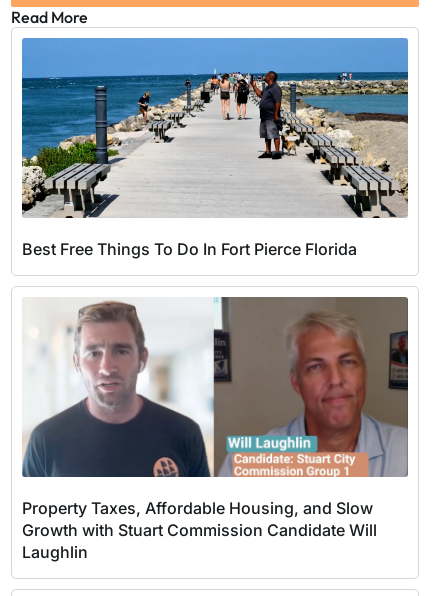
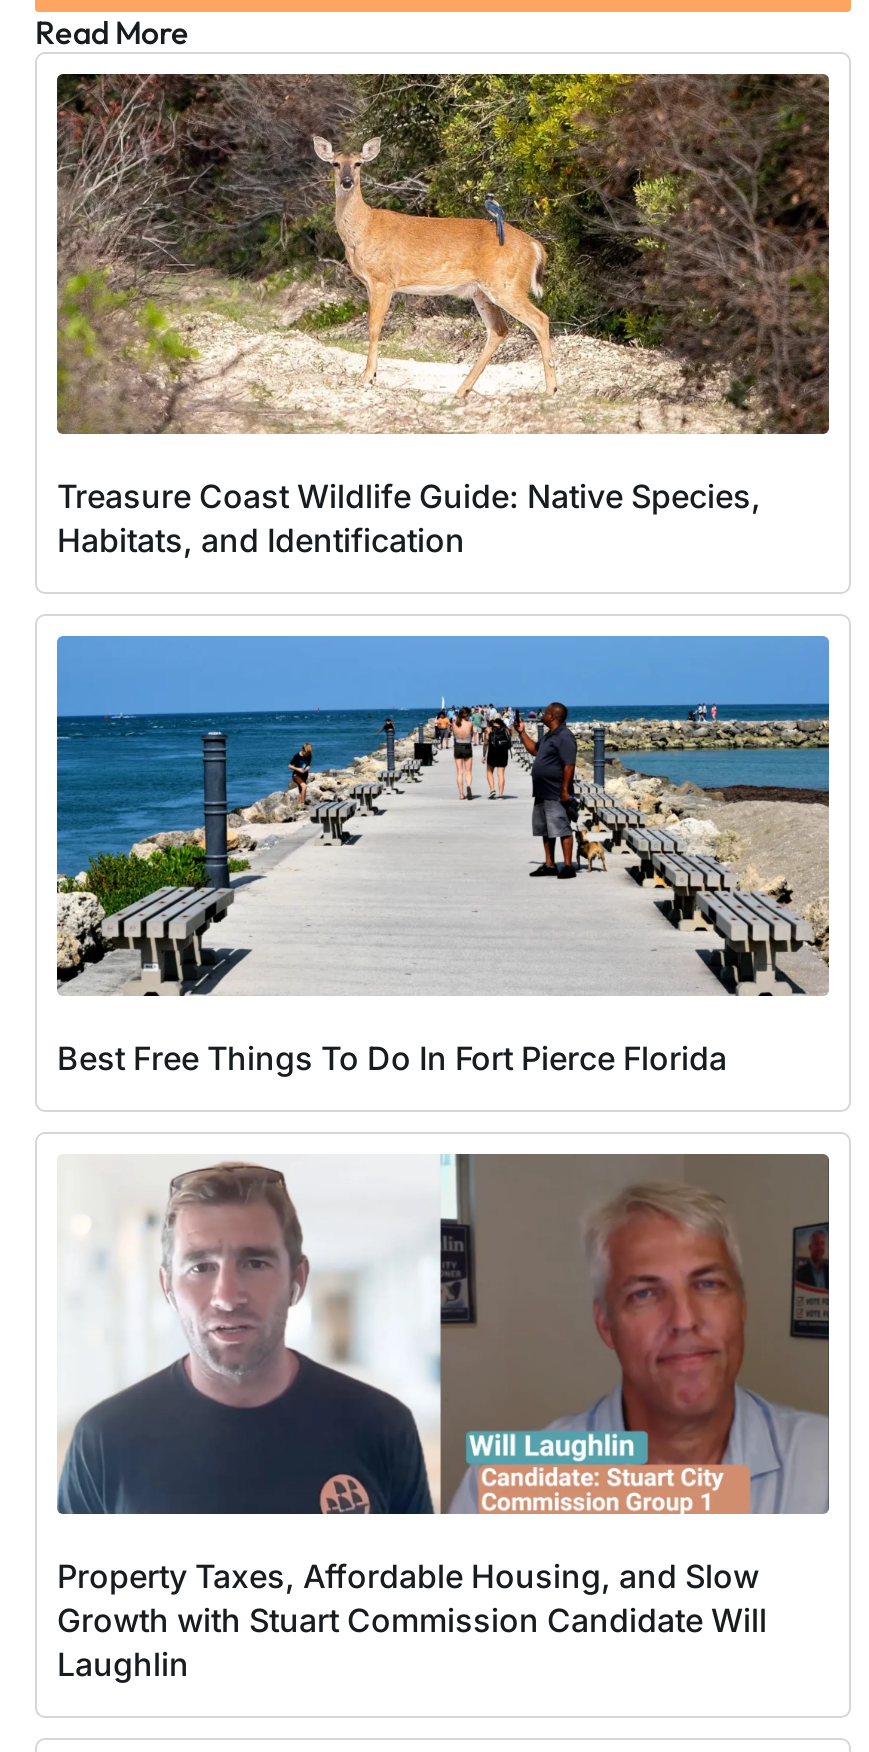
none -> [55,72,831,560] [image] | Treasure Coast Wildlife Guide: Native Species, | Habitats, and Identification

